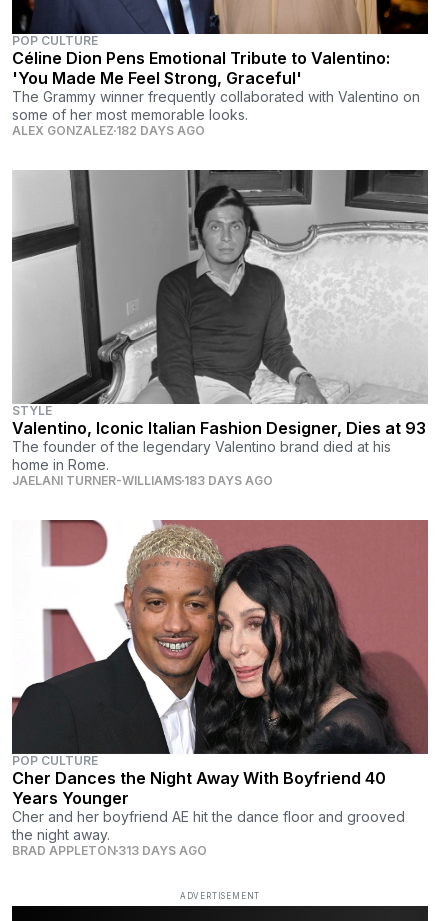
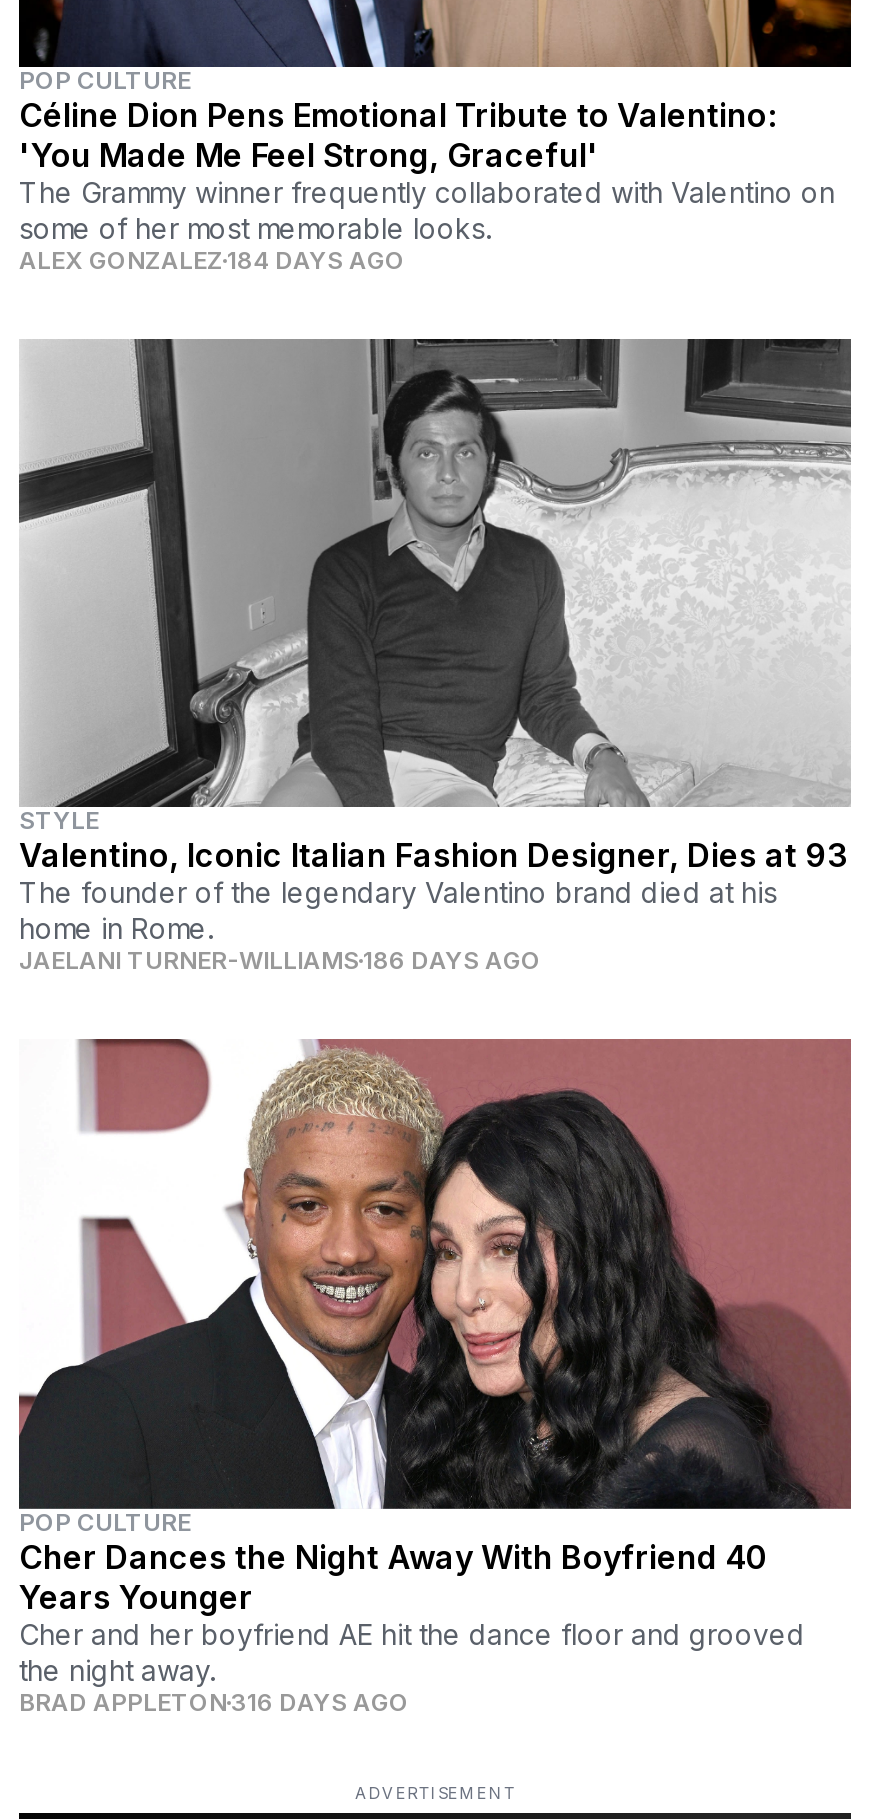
[12,123,205,138] ALEX GONZALEZ 182 DAYS AGO -> [19,246,405,276] ALEX GONZALEZ 184 DAYS AGO
[12,473,273,488] JAELANI TURNER-WILLIAMS 183 DAYS AGO -> [19,946,541,976] JAELANI TURNER-WILLIAMS 186 DAYS AGO
[12,843,207,858] BRAD APPLETON 313 DAYS AGO -> [19,1686,409,1716] BRAD APPLETON 316 DAYS AGO

